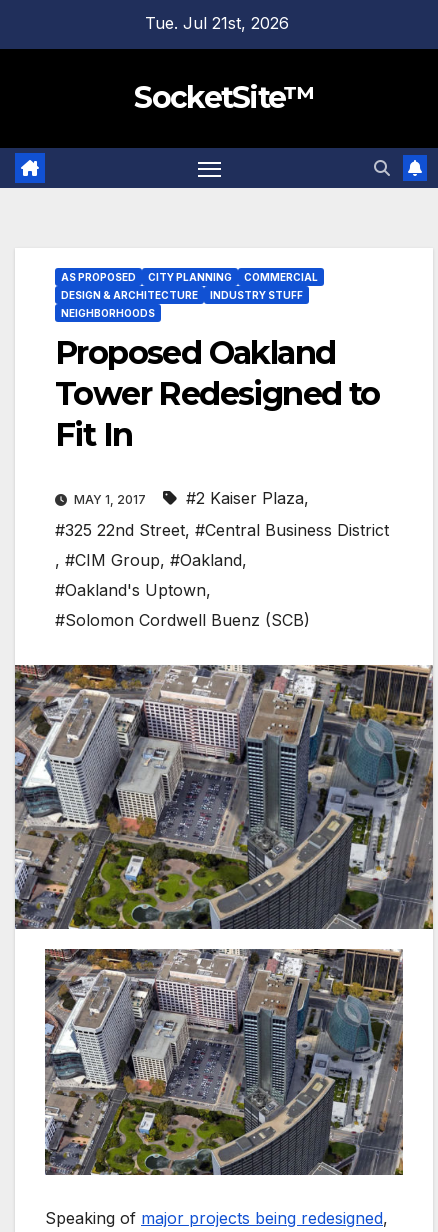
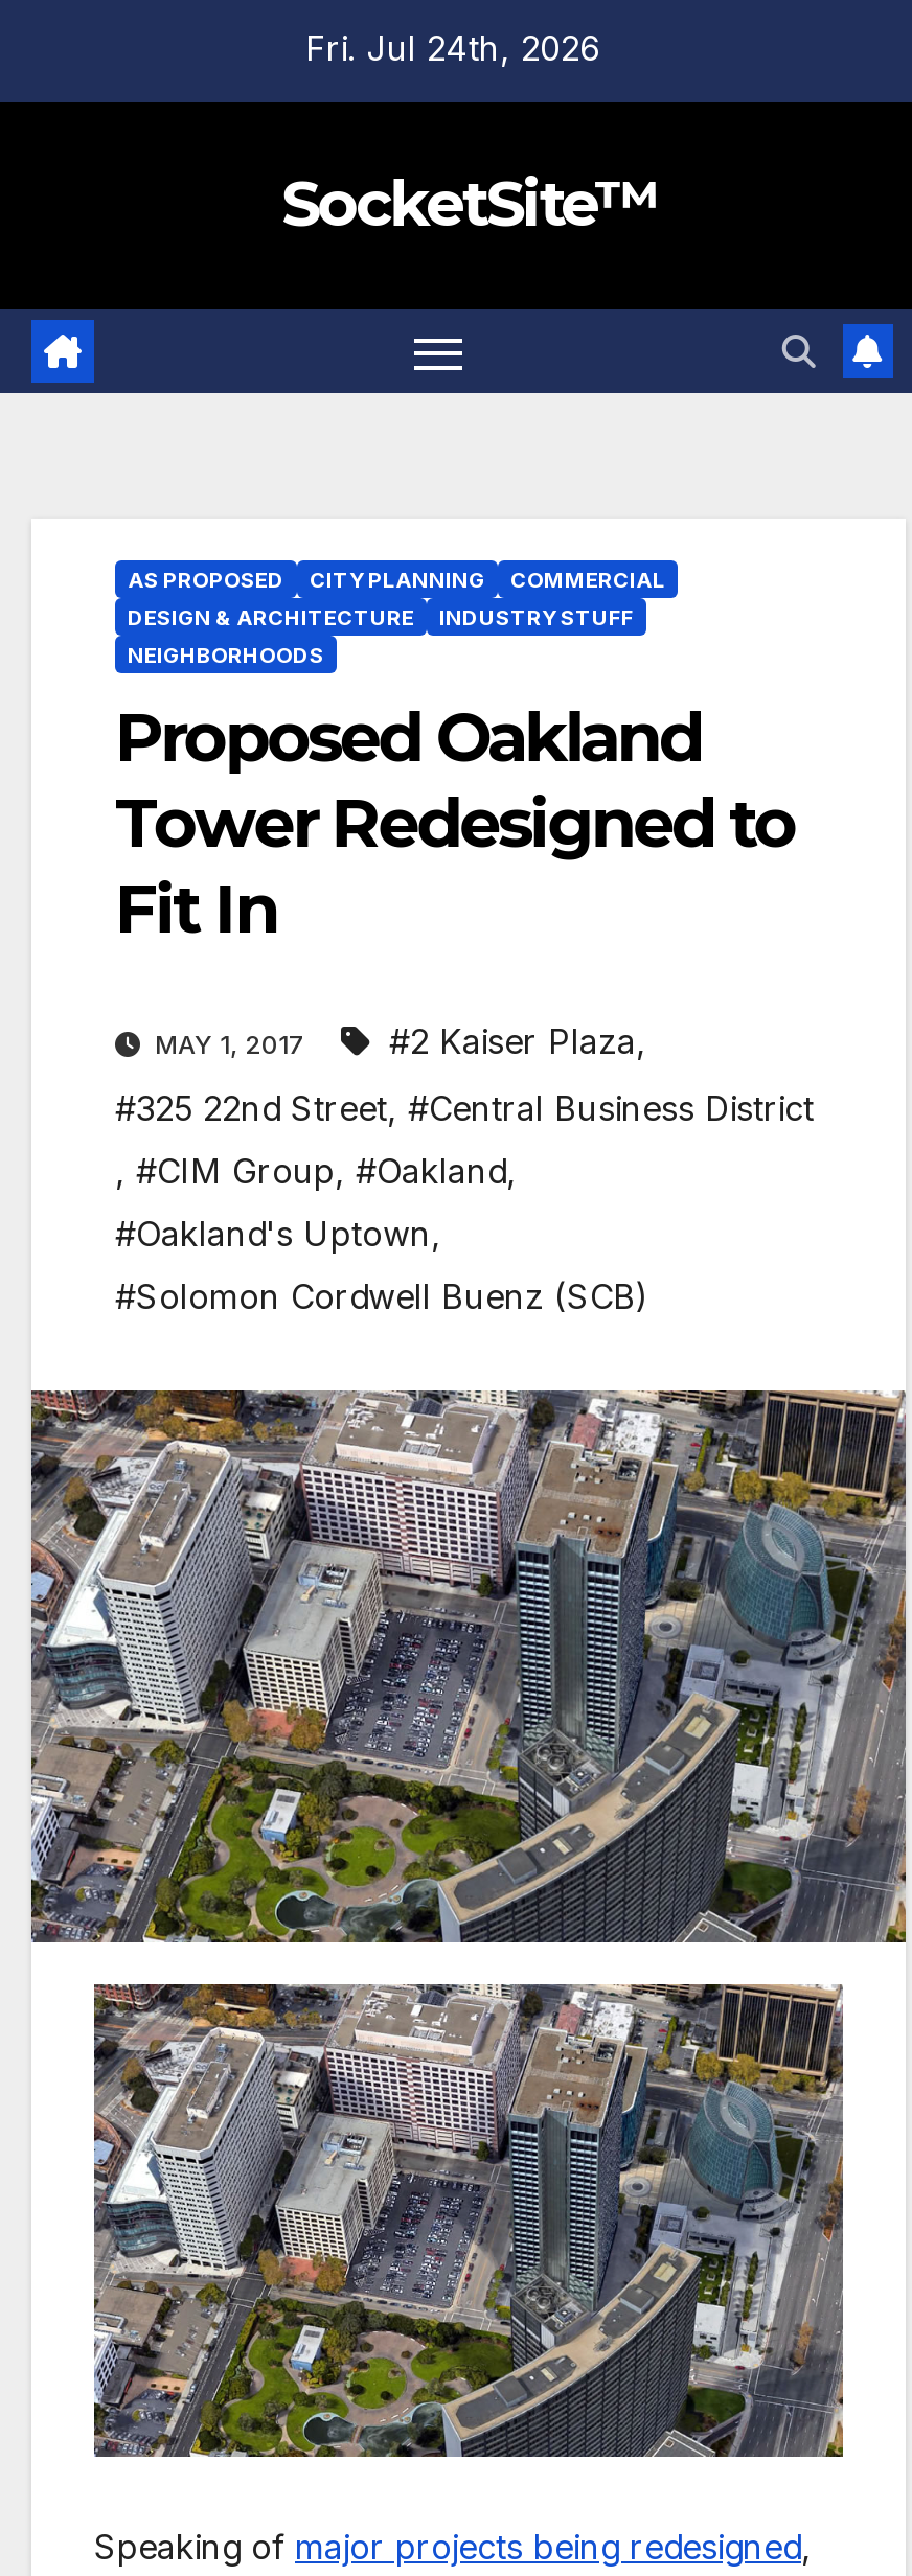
[144,13,288,33] Tue. Jul 21st, 2026 -> [305,27,600,69] Fri. Jul 24th, 2026

